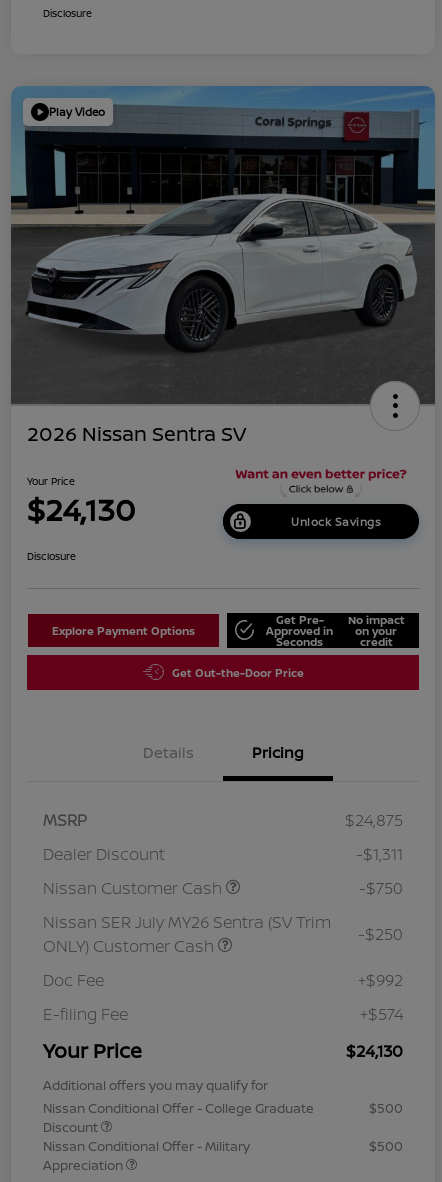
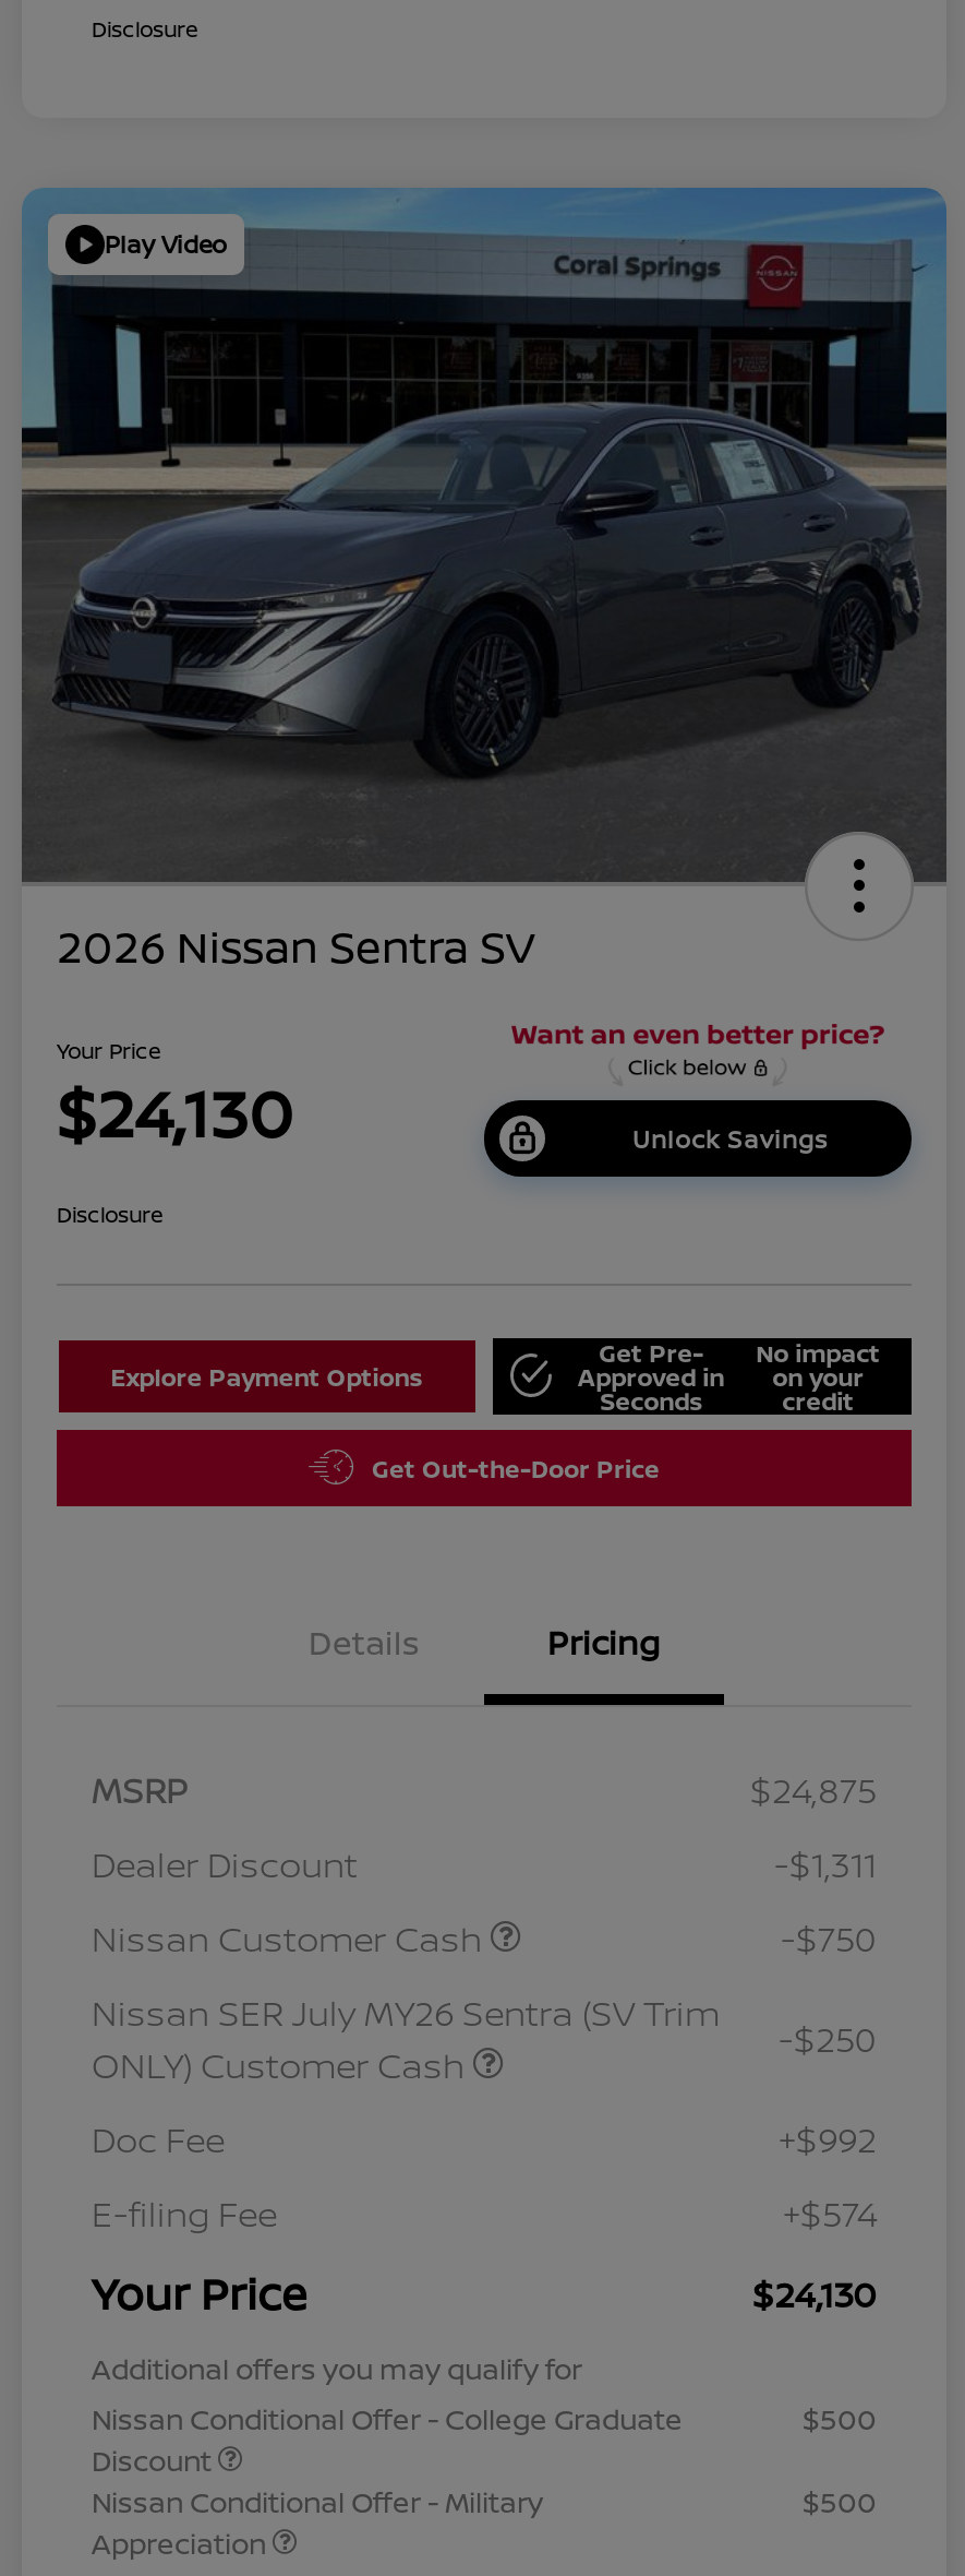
[26,184,421,357] [image] -> [52,399,920,782] [image]

